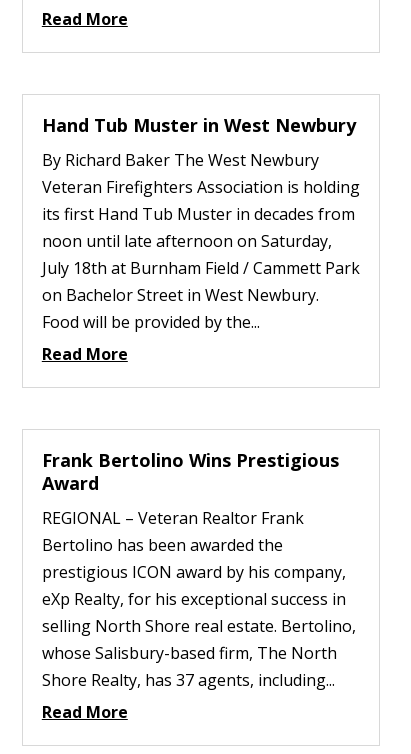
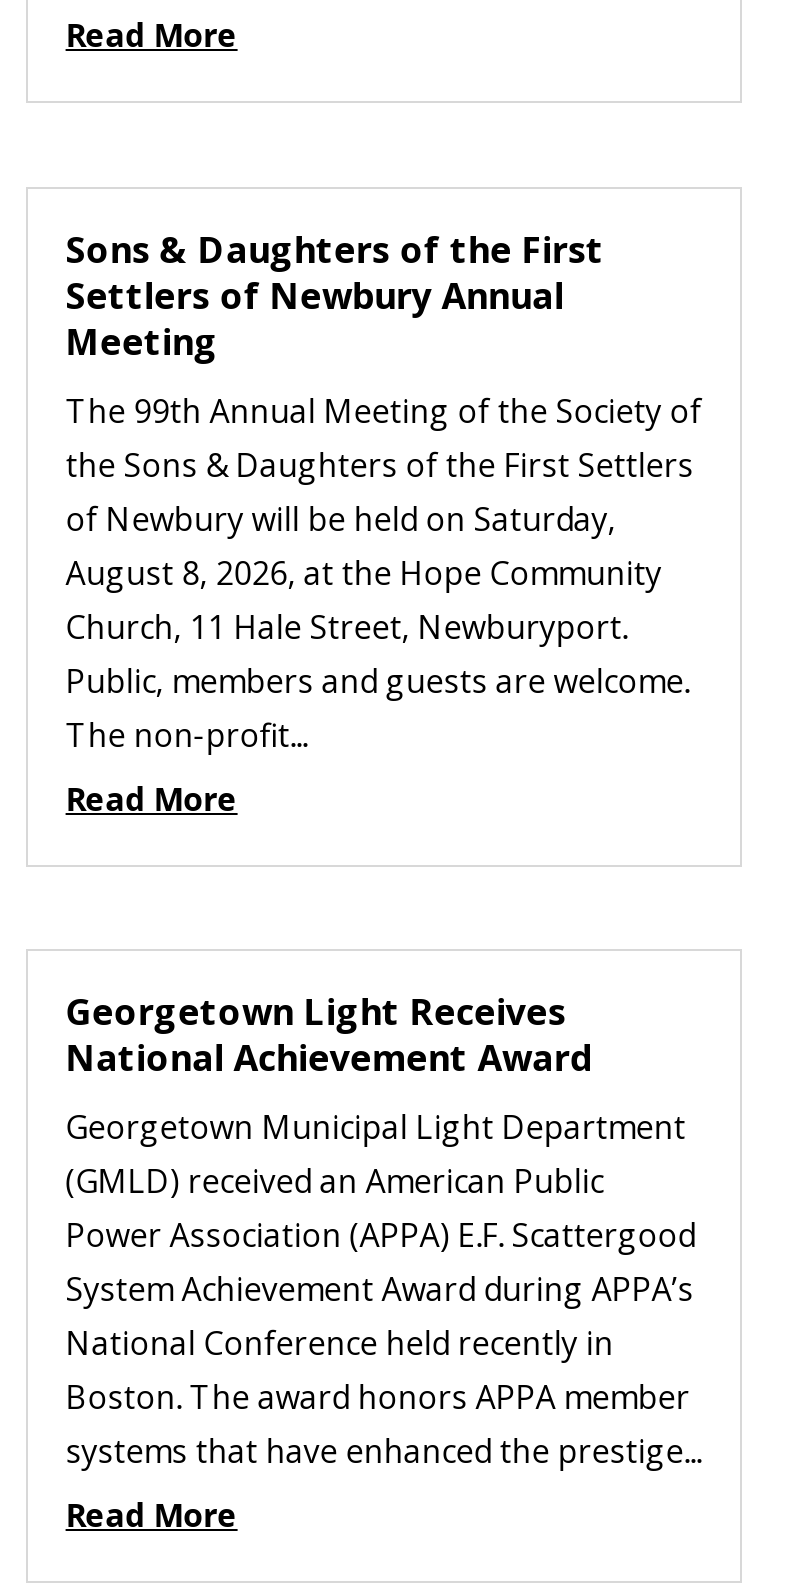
[42,113,356,137] Hand Tub Muster in West Newbury -> [66,224,604,364] Sons & Daughters of the First | Settlers of Newbury Annual | Meeting
[42,149,360,333] By Richard Baker The West Newbury | Veteran Firefighters Association is holding | its first Hand Tub Muster in decades from | noon until late afternoon on Saturday, | July 18th at Burnham Field / Cammett Park | on Bachelor Street in West Newbury. | Food will be provided by the... -> [66,388,702,756] The 99th Annual Meeting of the Society of | the Sons & Daughters of the First Settlers | of Newbury will be held on Saturday, | August 8, 2026, at the Hope Community | Church, 11 Hale Street, Newburyport. | Public, members and guests are welcome. | The non-profit...
[42,448,339,495] Frank Bertolino Wins Prestigious | Award -> [66,987,592,1081] Georgetown Light Receives | National Achievement Award
[42,507,356,691] REGIONAL – Veteran Realtor Frank | Bertolino has been awarded the | prestigious ICON award by his company, | eXp Realty, for his exceptional success in | selling North Shore real estate. Bertolino, | whose Salisbury-based firm, The North | Shore Realty, has 37 agents, including... -> [66,1105,702,1473] Georgetown Municipal Light Department | (GMLD) received an American Public | Power Association (APPA) E.F. Scattergood | System Achievement Award during APPA’s | National Conference held recently in | Boston. The award honors APPA member | systems that have enhanced the prestige...

